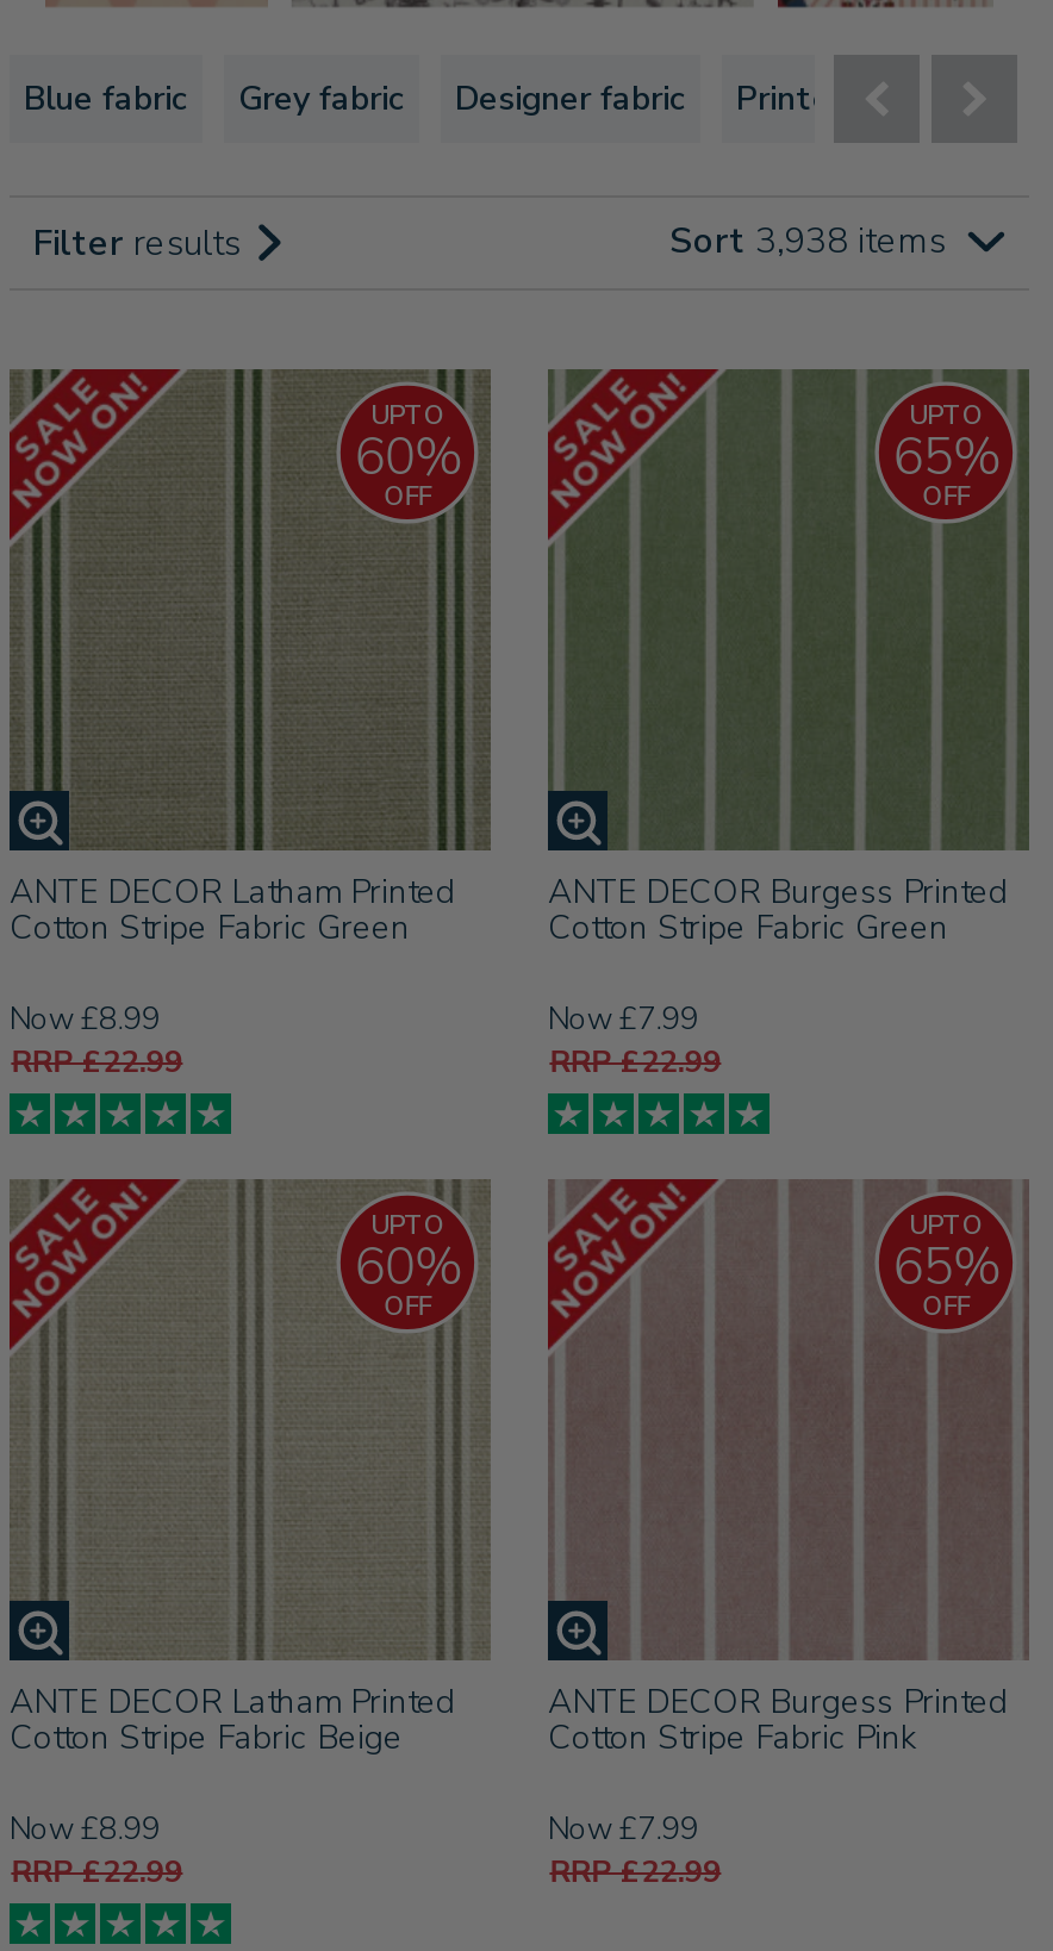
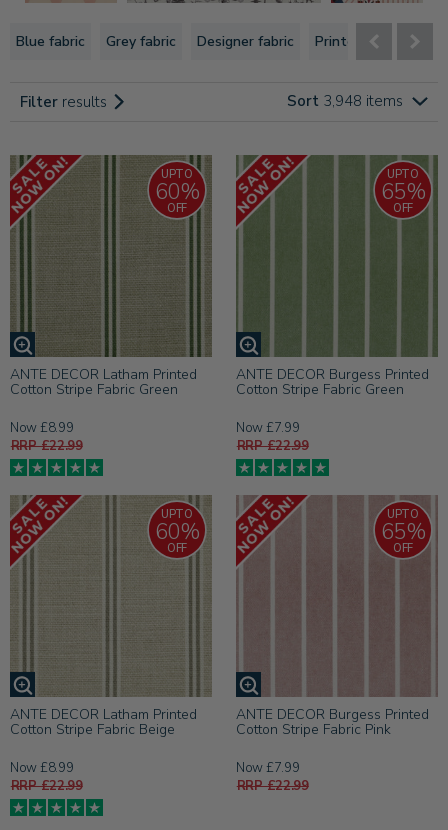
[669,217,946,264] Sort 3,938 items -> [287,91,403,111] Sort 3,948 items

